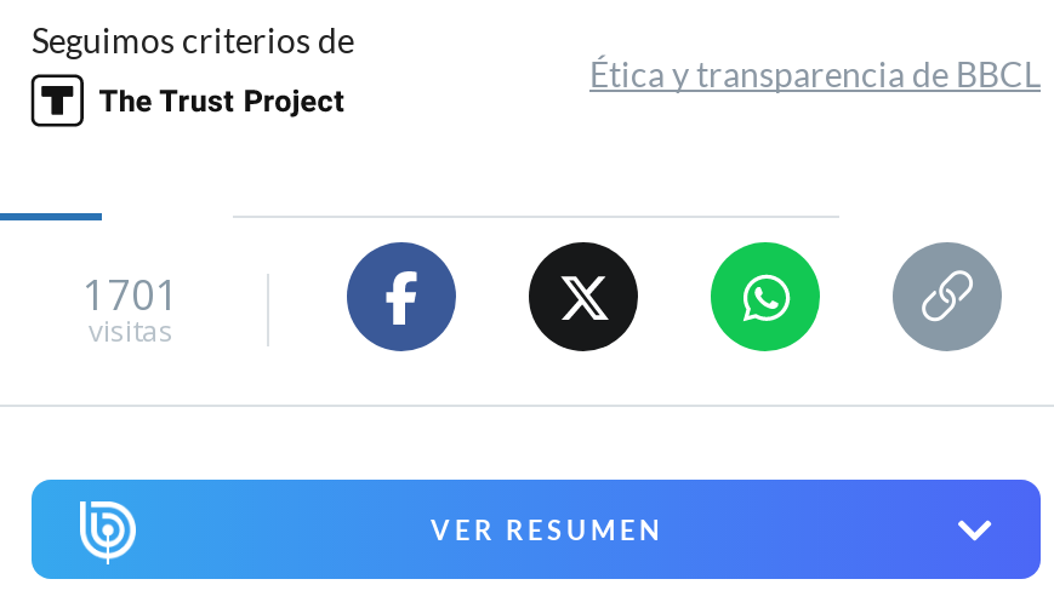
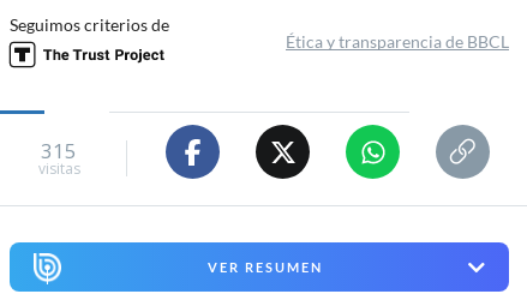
[82,266,180,322] 1701 -> [41,137,77,164] 315

